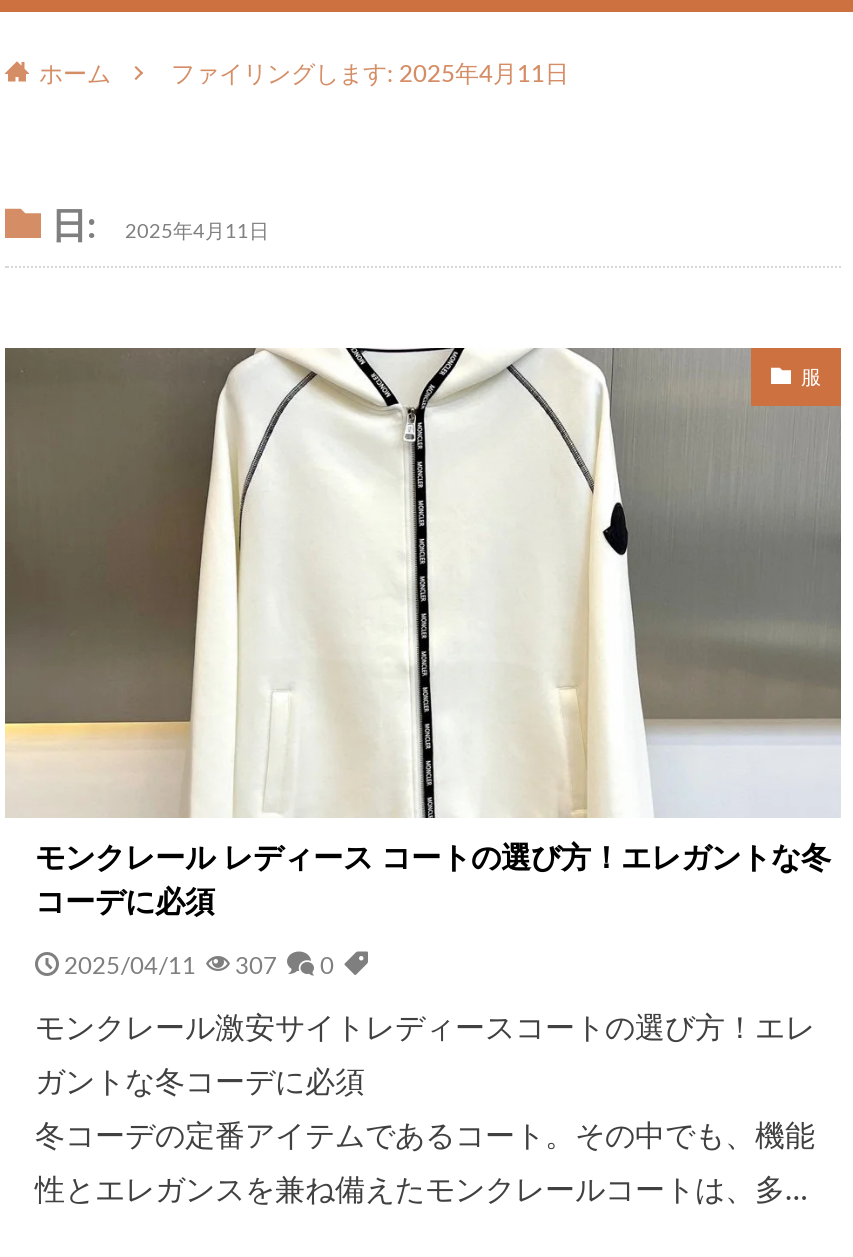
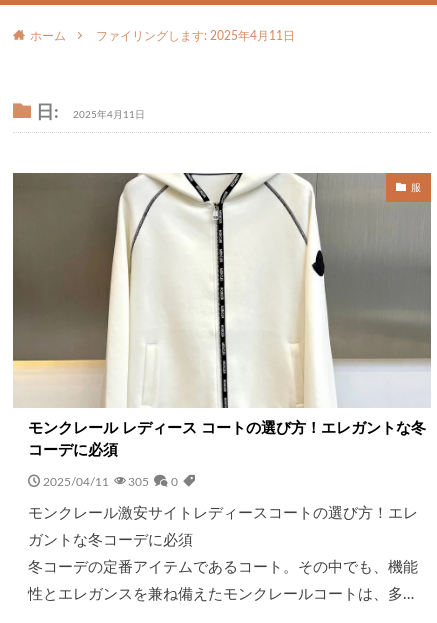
[64,952,334,976] 2025/04/11 307 0 -> [42,475,177,487] 2025/04/11 305 0

